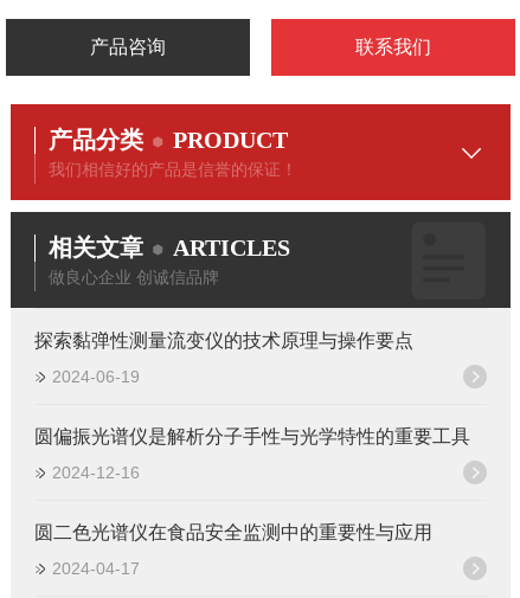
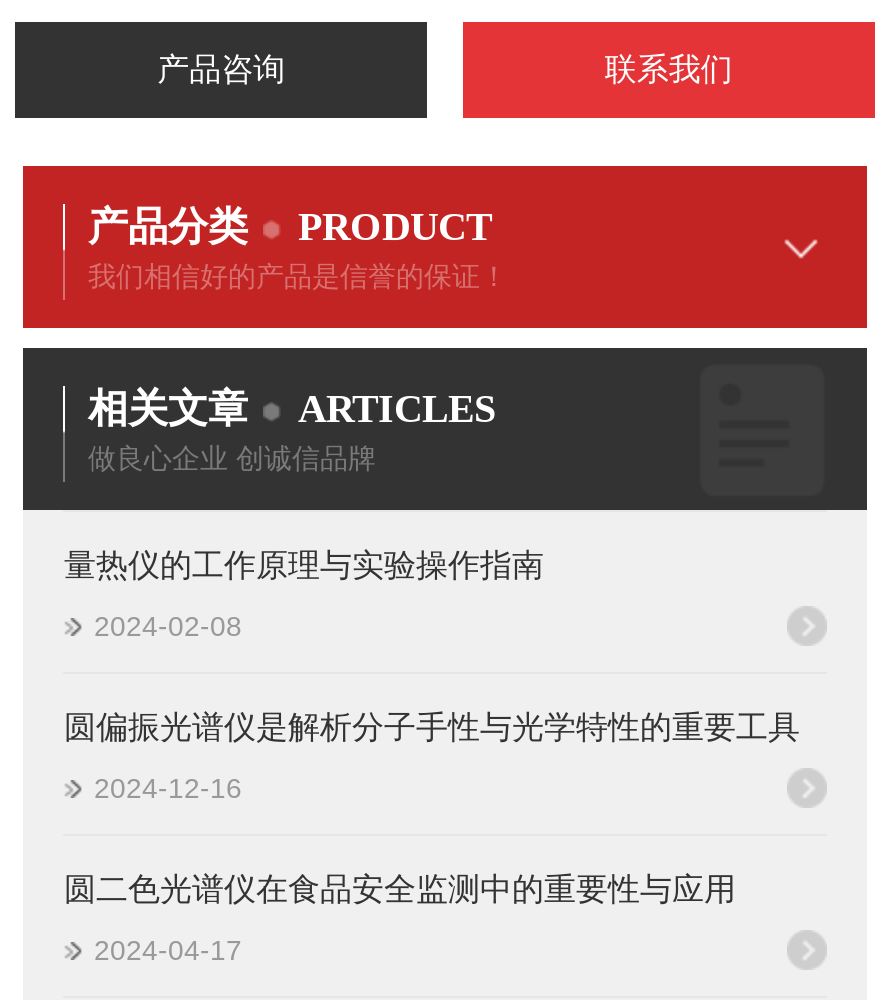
[35,330,414,351] 探索黏弹性测量流变仪的技术原理与操作要点 -> [64,548,544,582] 量热仪的工作原理与实验操作指南
[53,367,140,386] 2024-06-19 -> [94,610,242,642] 2024-02-08

